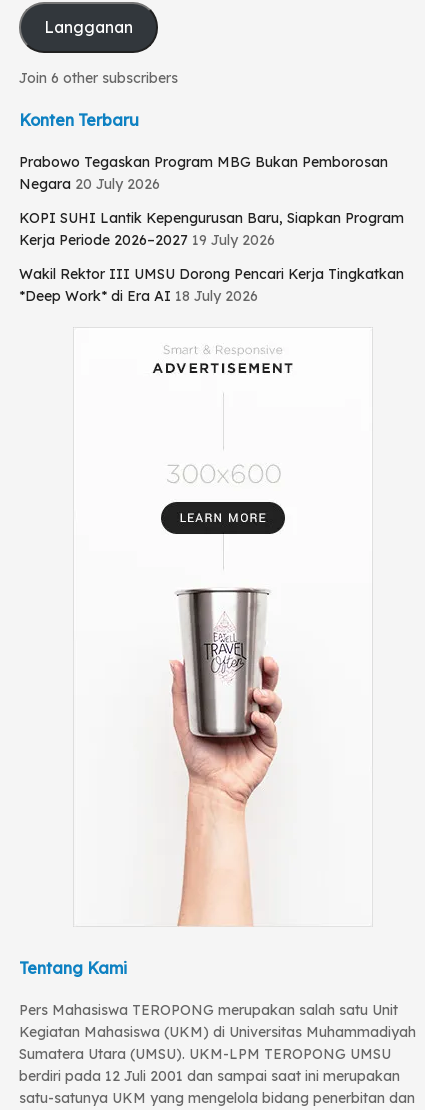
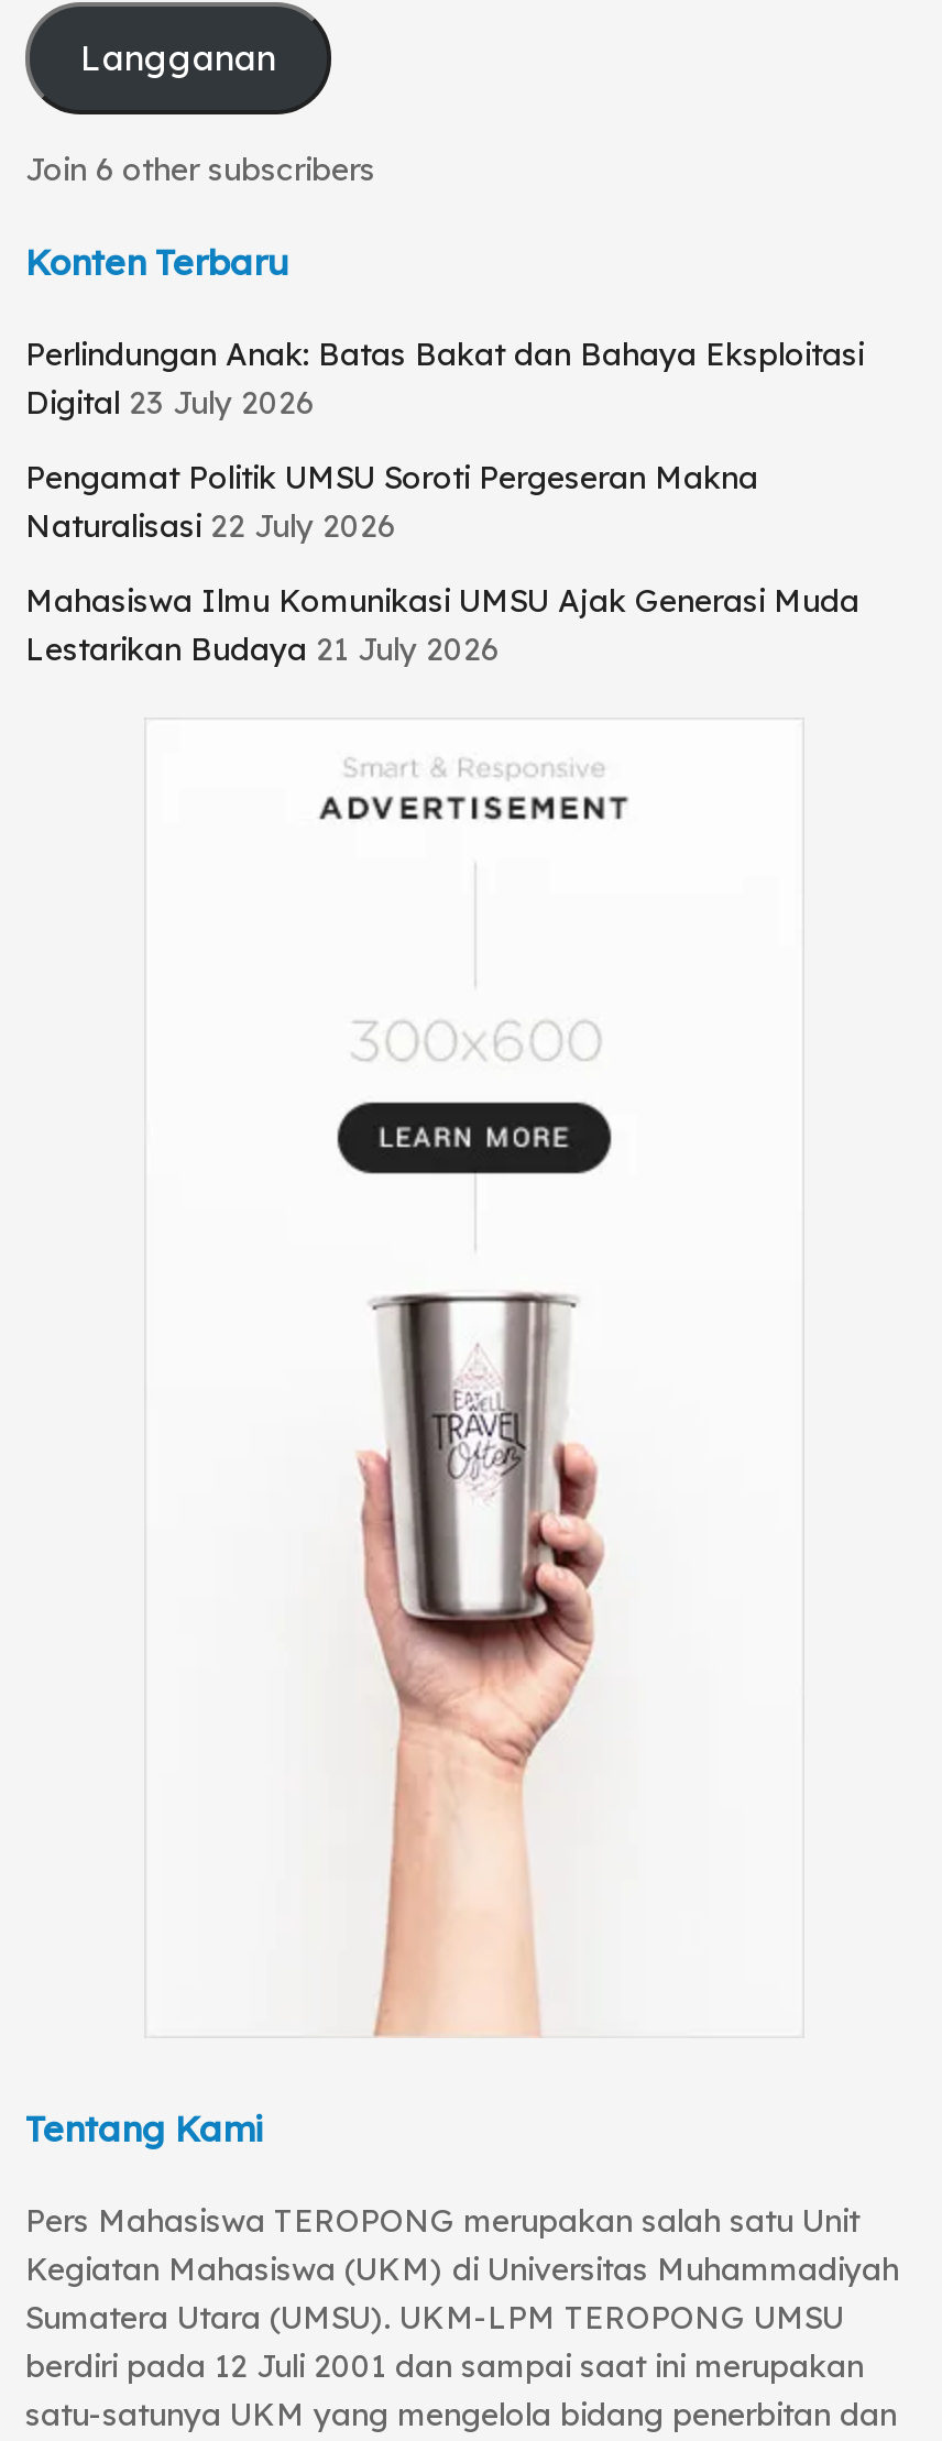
[19,153,388,193] Prabowo Tegaskan Program MBG Bukan Pemborosan | Negara 20 July 2026 -> [25,334,864,422] Perlindungan Anak: Batas Bakat dan Bahaya Eksploitasi | Digital 23 July 2026
[19,209,404,249] KOPI SUHI Lantik Kepengurusan Baru, Siapkan Program | Kerja Periode 2026–2027 19 July 2026 -> [25,457,758,545] Pengamat Politik UMSU Soroti Pergeseran Makna | Naturalisasi 22 July 2026
[19,265,404,305] Wakil Rektor III UMSU Dorong Pencari Kerja Tingkatkan | *Deep Work* di Era AI 18 July 2026 -> [25,580,859,668] Mahasiswa Ilmu Komunikasi UMSU Ajak Generasi Muda | Lestarikan Budaya 21 July 2026

